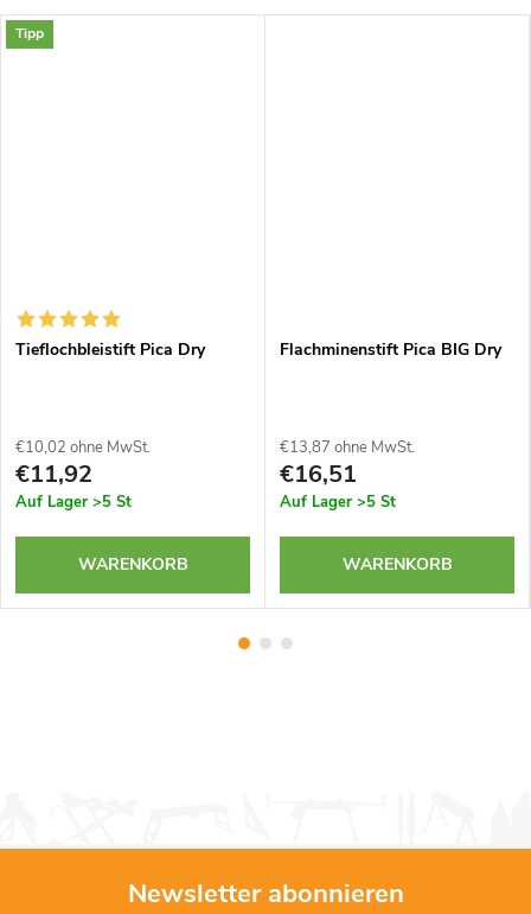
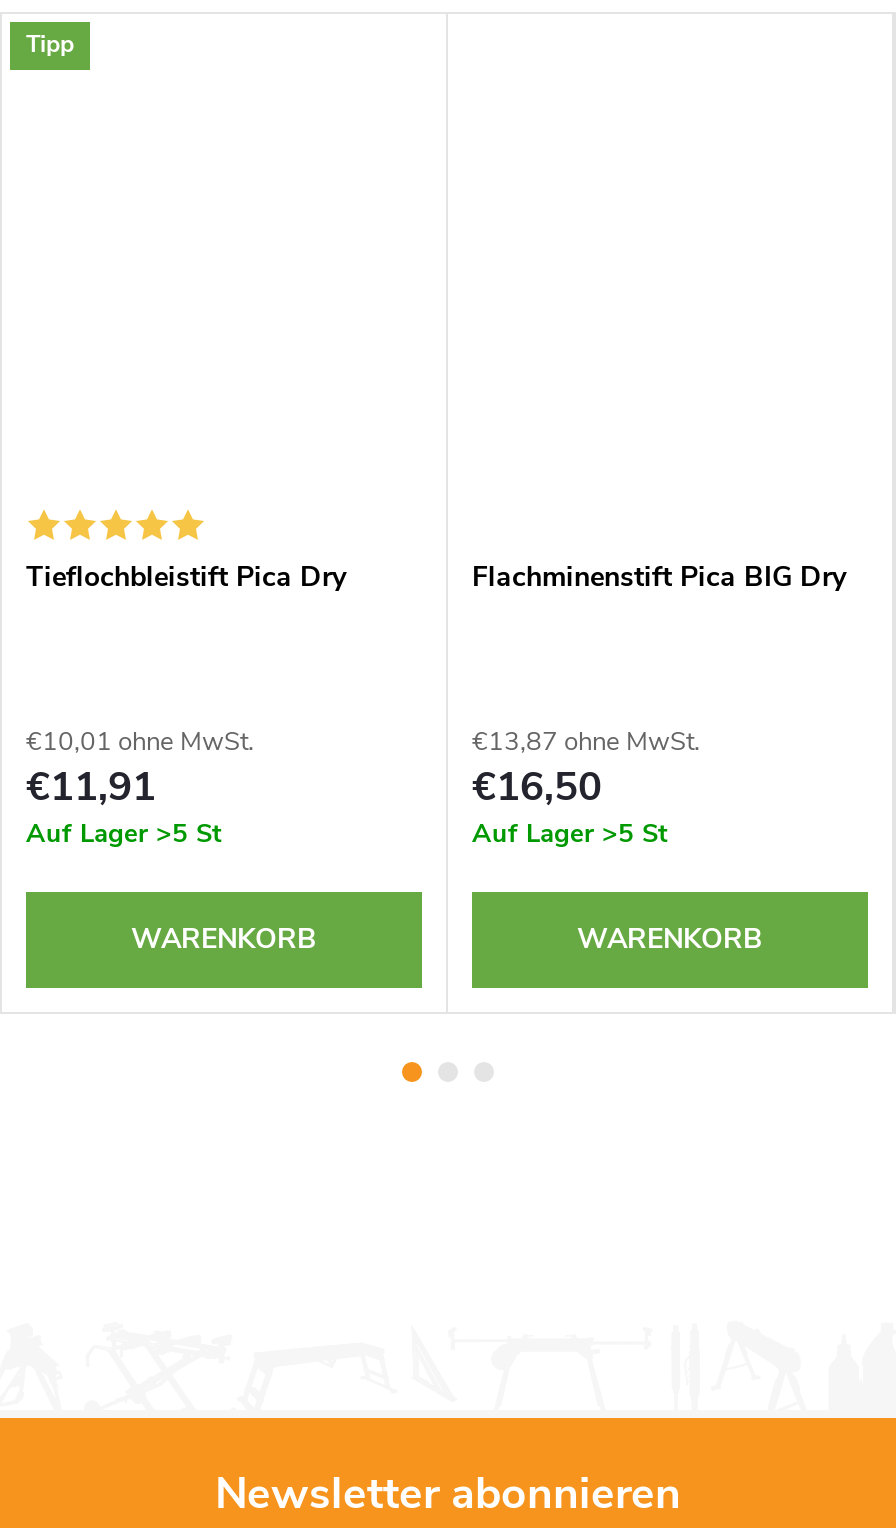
[15,437,151,458] €10,02 ohne MwSt. -> [26,724,254,760] €10,01 ohne MwSt.
[15,459,92,491] €11,92 -> [26,761,156,815] €11,91
[280,459,357,491] €16,51 -> [472,761,602,815] €16,50

